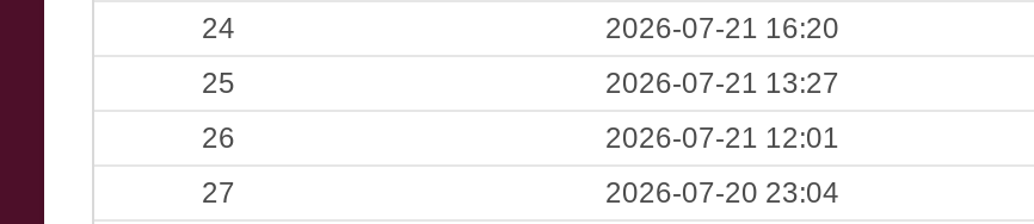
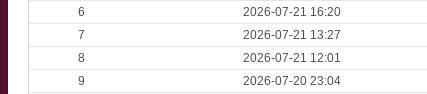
[202,12,235,45] 24 -> [77,5,84,19] 6
[202,67,235,100] 25 -> [77,28,84,42] 7
[202,122,235,155] 26 -> [77,51,84,65] 8
[202,176,235,210] 27 -> [77,74,84,88] 9

